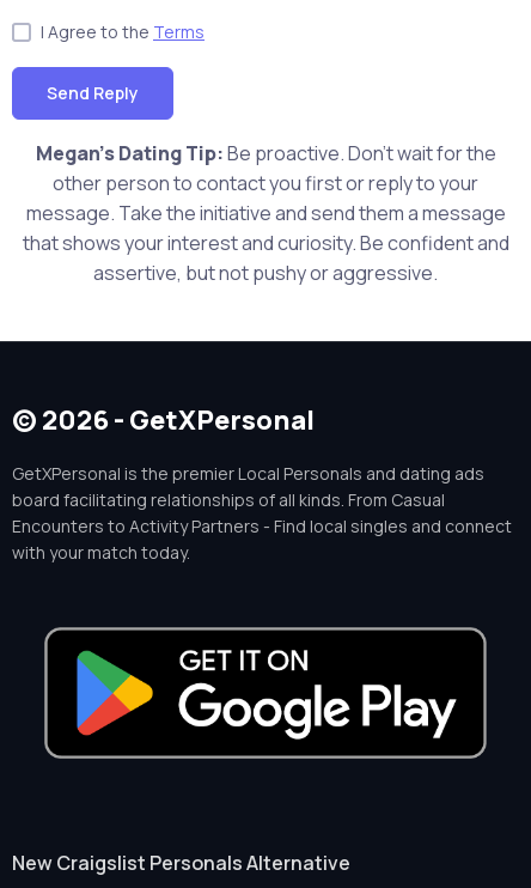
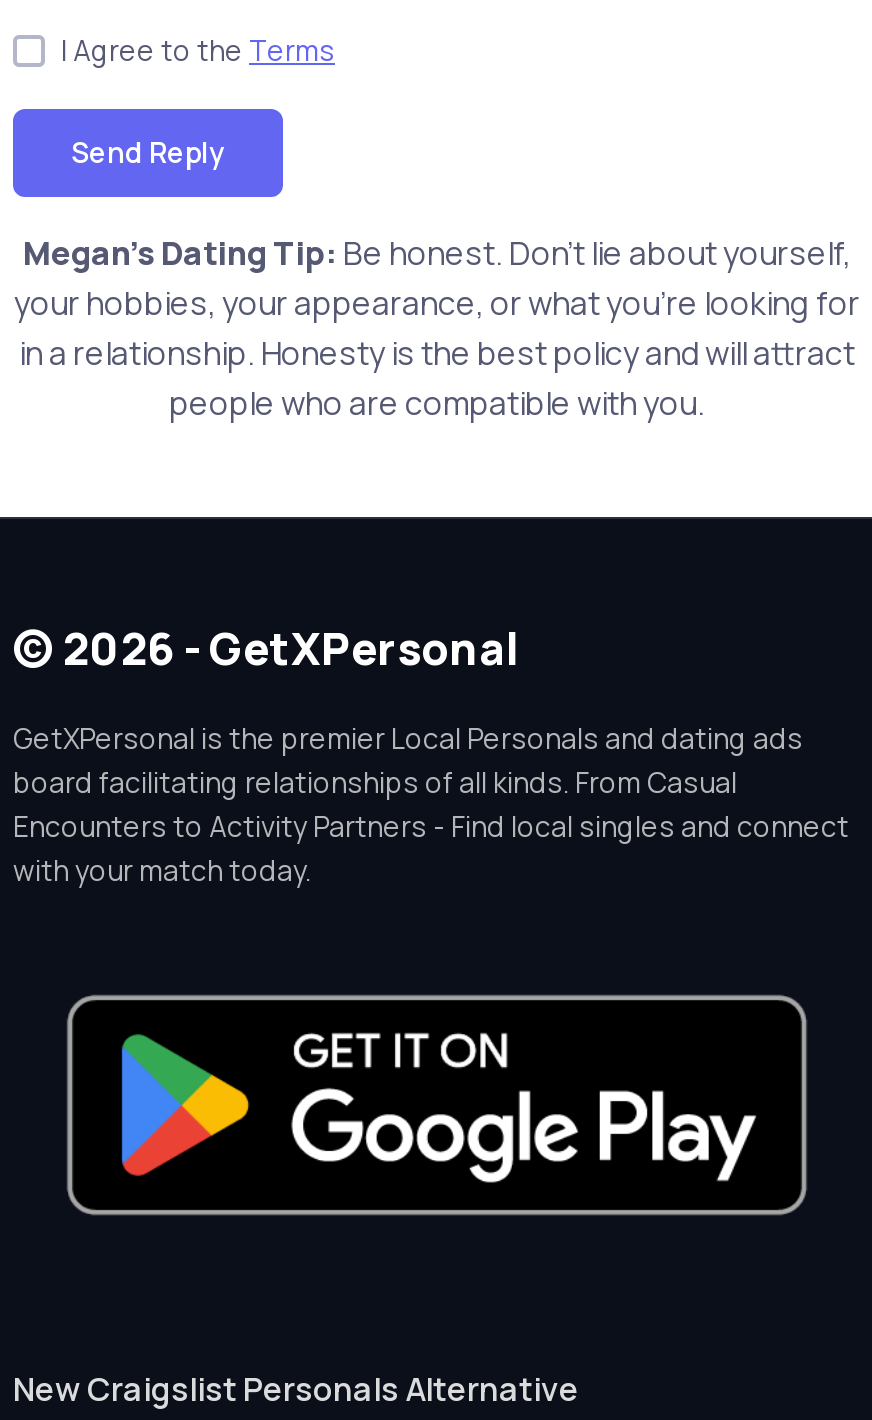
[22,140,509,286] Megan's Dating Tip: Be proactive. Don't wait for the | other person to contact you first or reply to your | message. Take the initiative and send them a message | that shows your interest and curiosity. Be confident and | assertive, but not pushy or aggressive. -> [14,230,860,424] Megan's Dating Tip: Be honest. Don't lie about yourself, | your hobbies, your appearance, or what you're looking for | in a relationship. Honesty is the best policy and will attract | people who are compatible with you.

